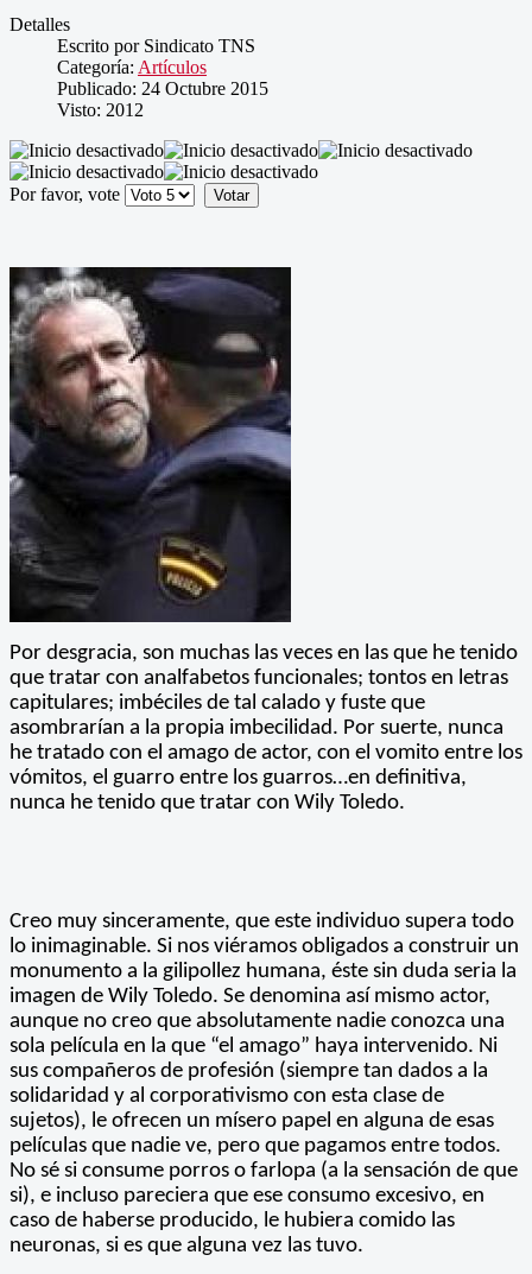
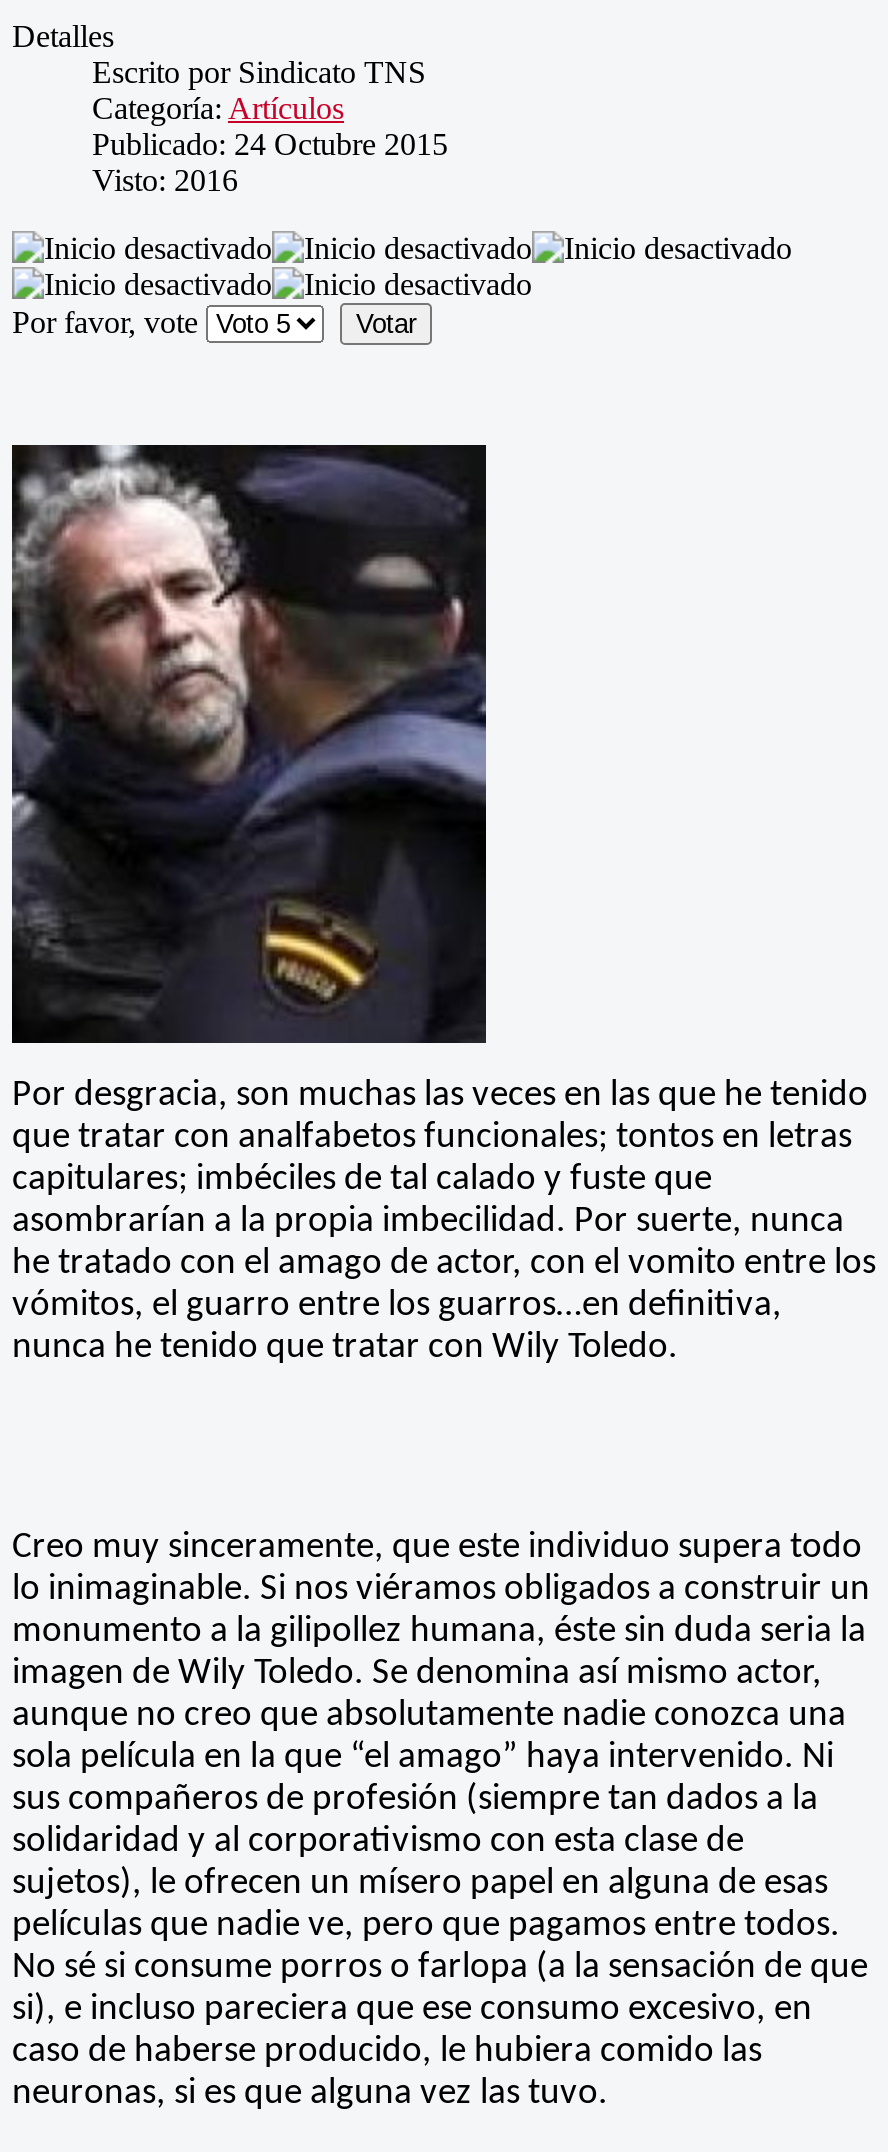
[57,99,144,120] Visto: 2012 -> [92,163,238,197] Visto: 2016

